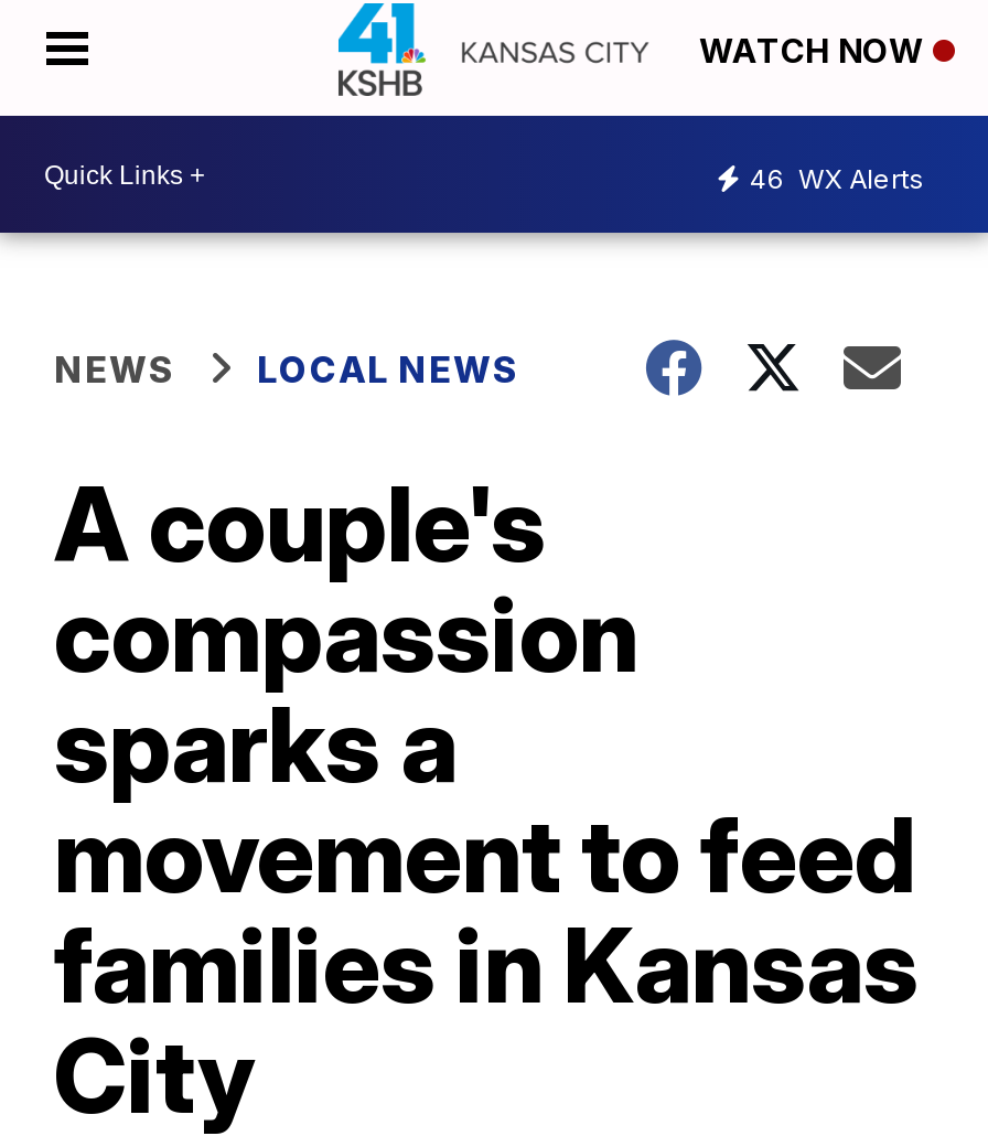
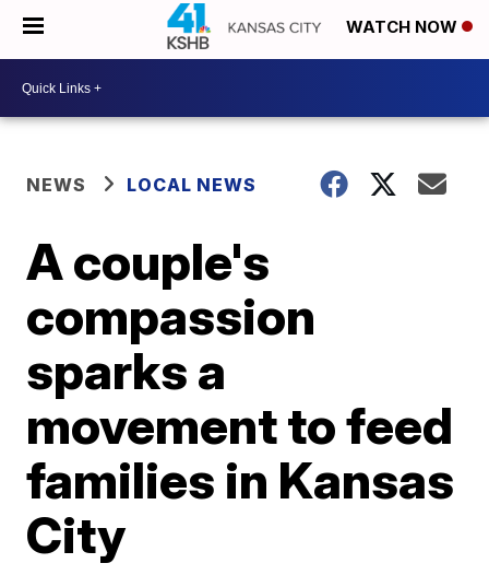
[750,161,924,194] 46 WX Alerts -> none

